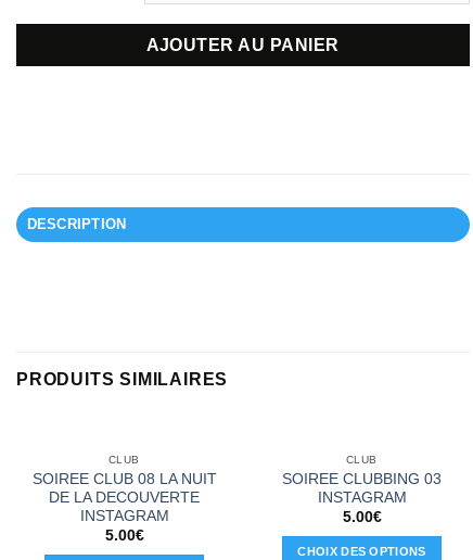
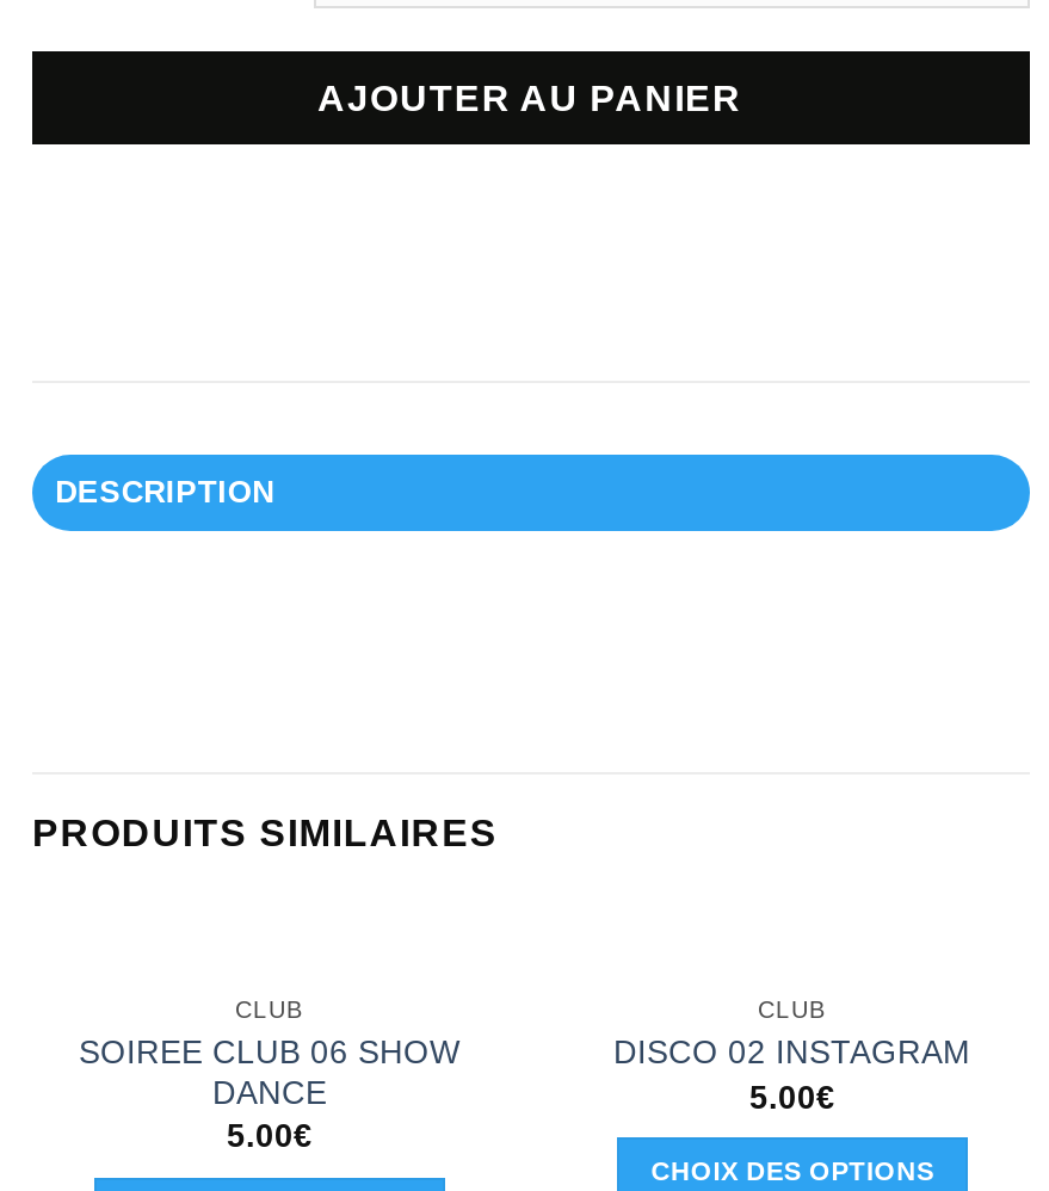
[32,471,216,524] SOIREE CLUB 08 LA NUIT | DE LA DECOUVERTE | INSTAGRAM -> [79,1034,461,1110] SOIREE CLUB 06 SHOW | DANCE
[282,471,442,505] SOIREE CLUBBING 03 | INSTAGRAM -> [613,1035,971,1071] DISCO 02 INSTAGRAM

